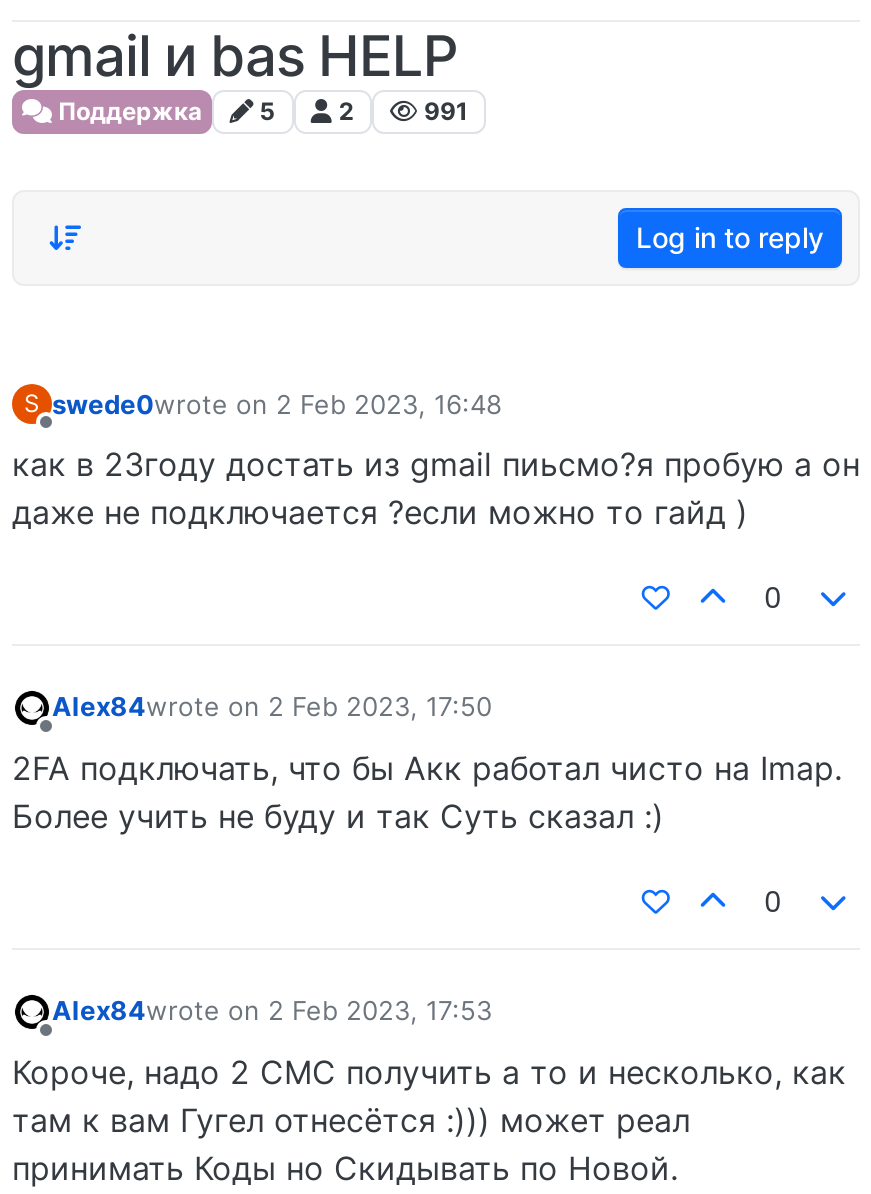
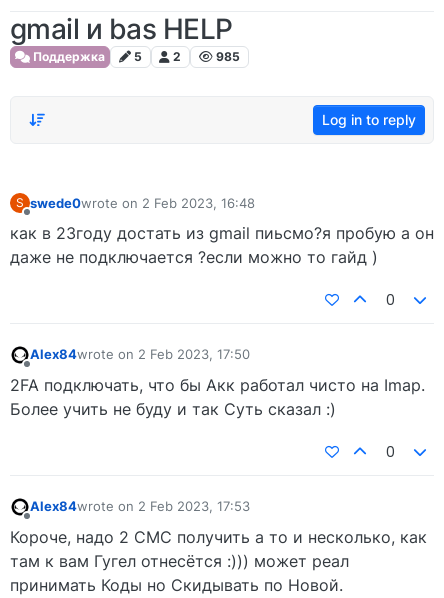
[424,96,468,126] 991 -> [216,49,240,64] 985

